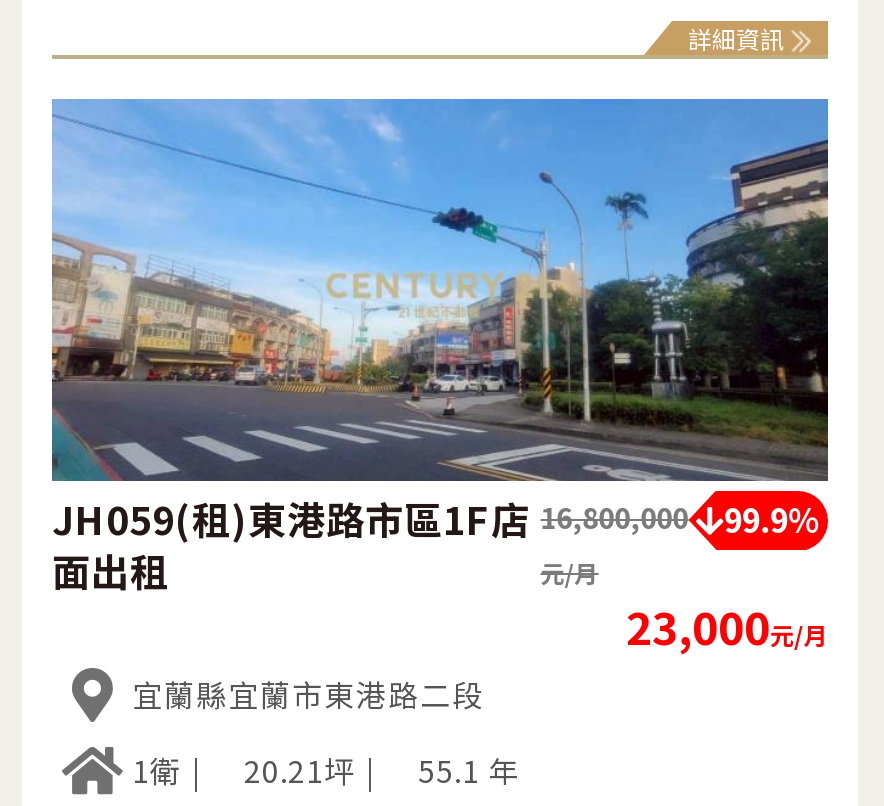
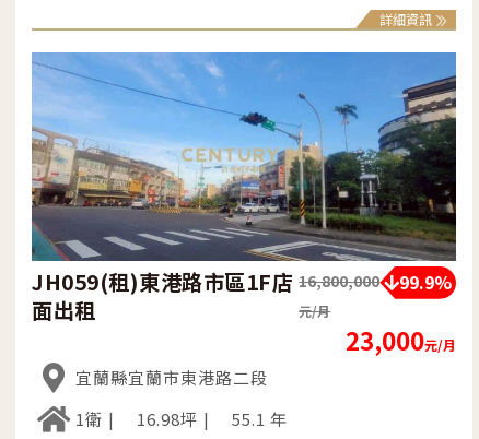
[132,748,520,790] 1衛 20.21坪 55.1 年 -> [75,407,288,430] 1衛 16.98坪 55.1 年

